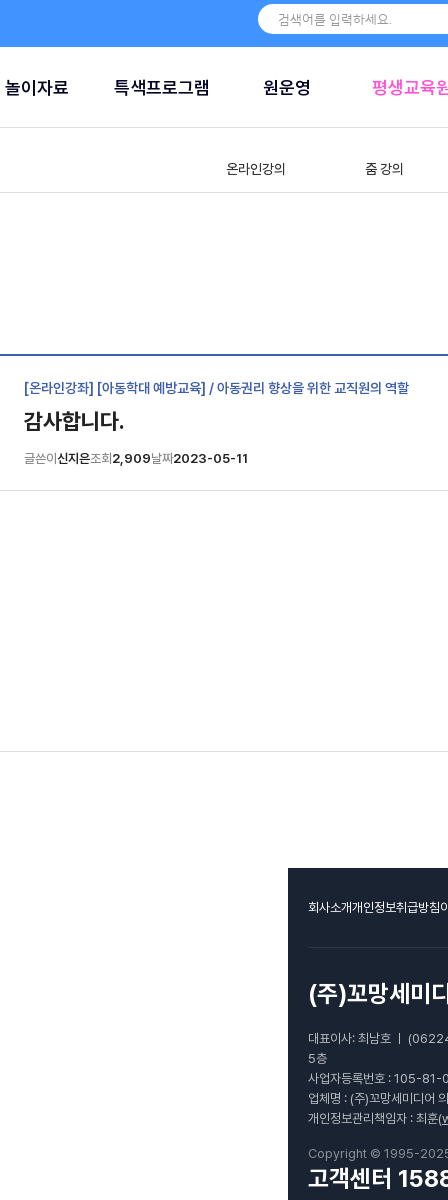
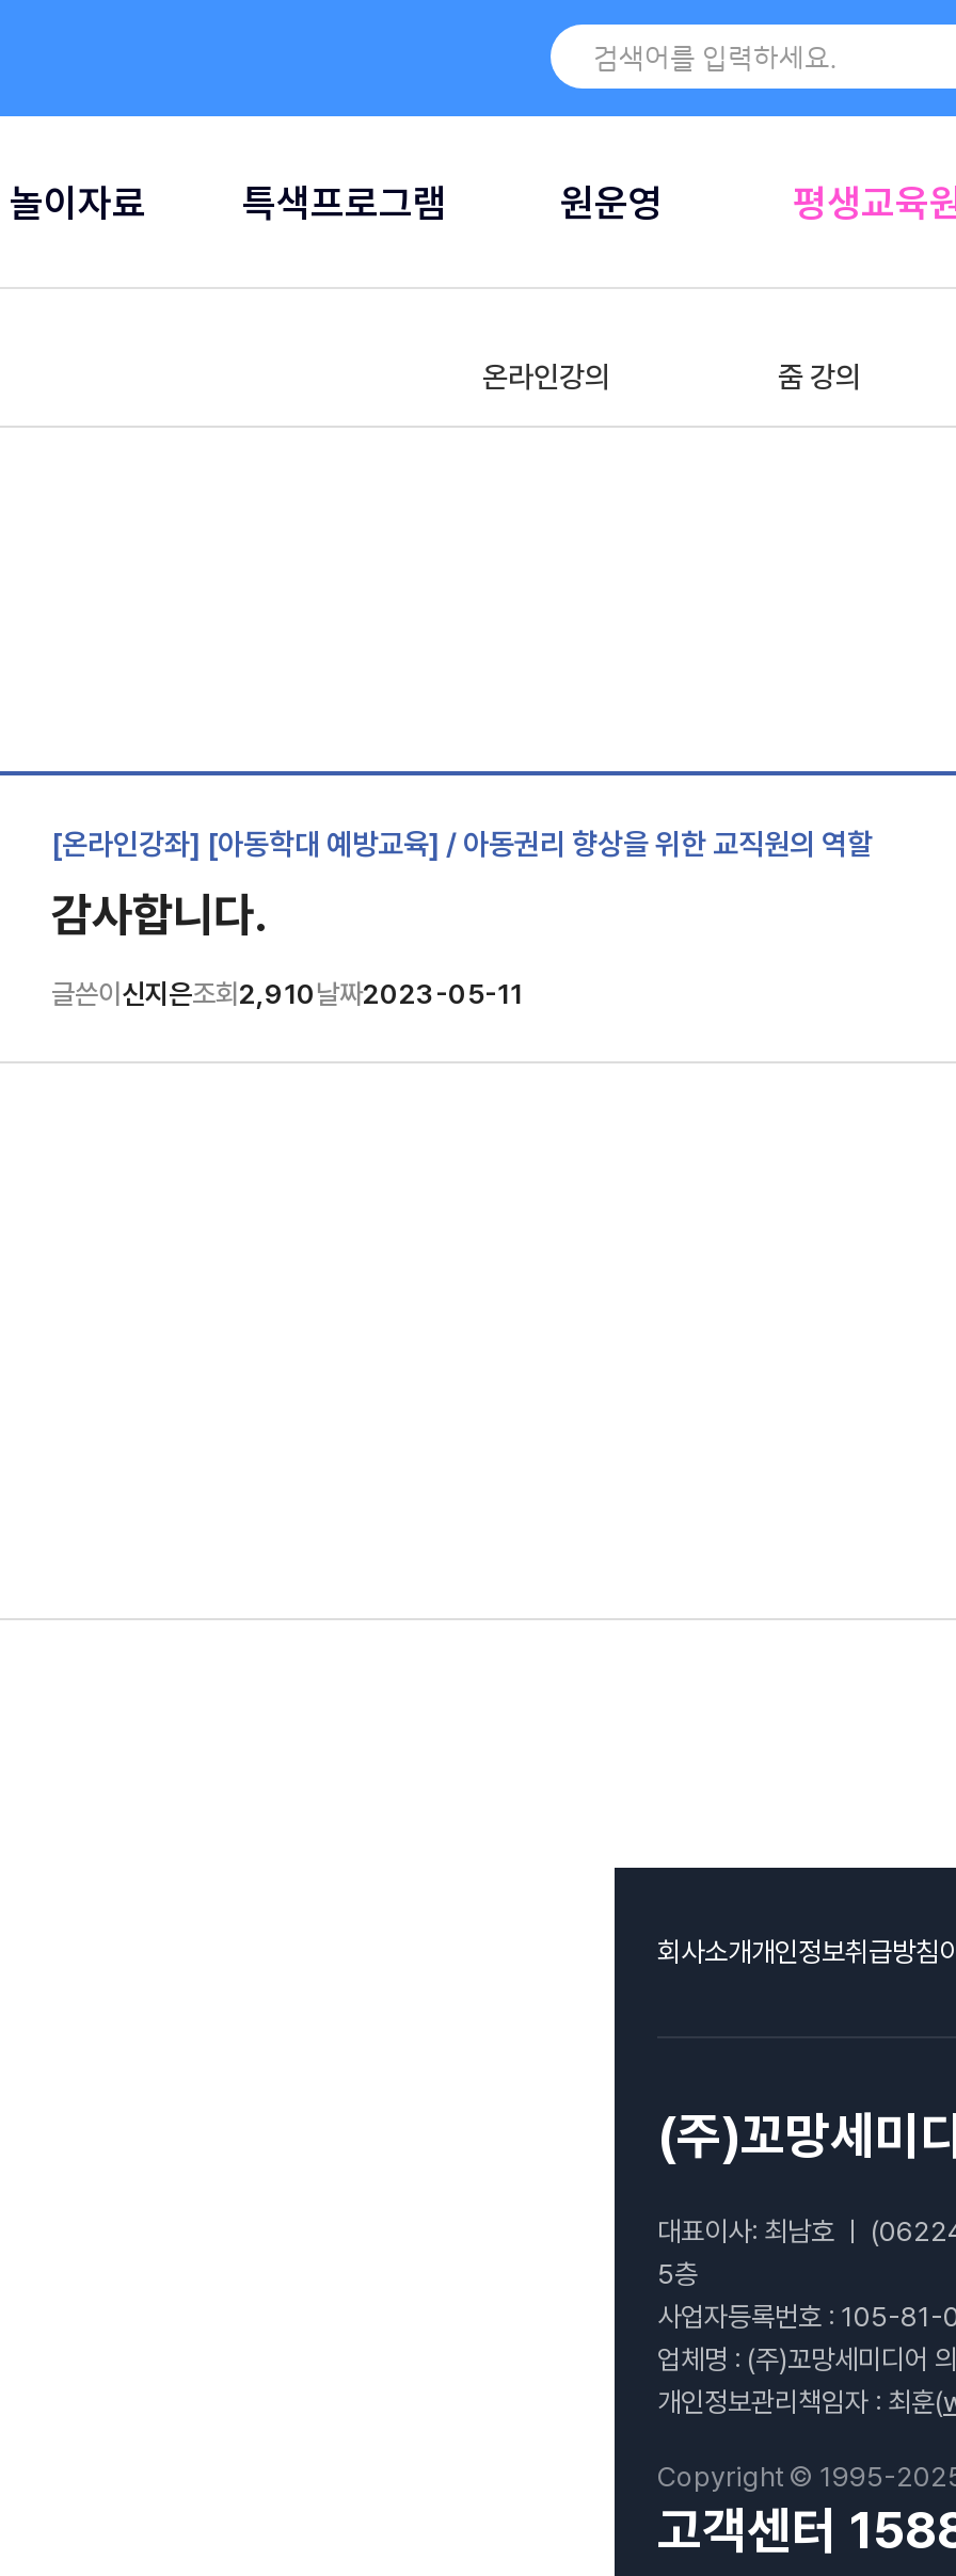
[24,451,248,466] 글쓴이신지은조회2,909날짜2023-05-11 -> [51,978,523,1010] 글쓴이신지은조회2,910날짜2023-05-11

